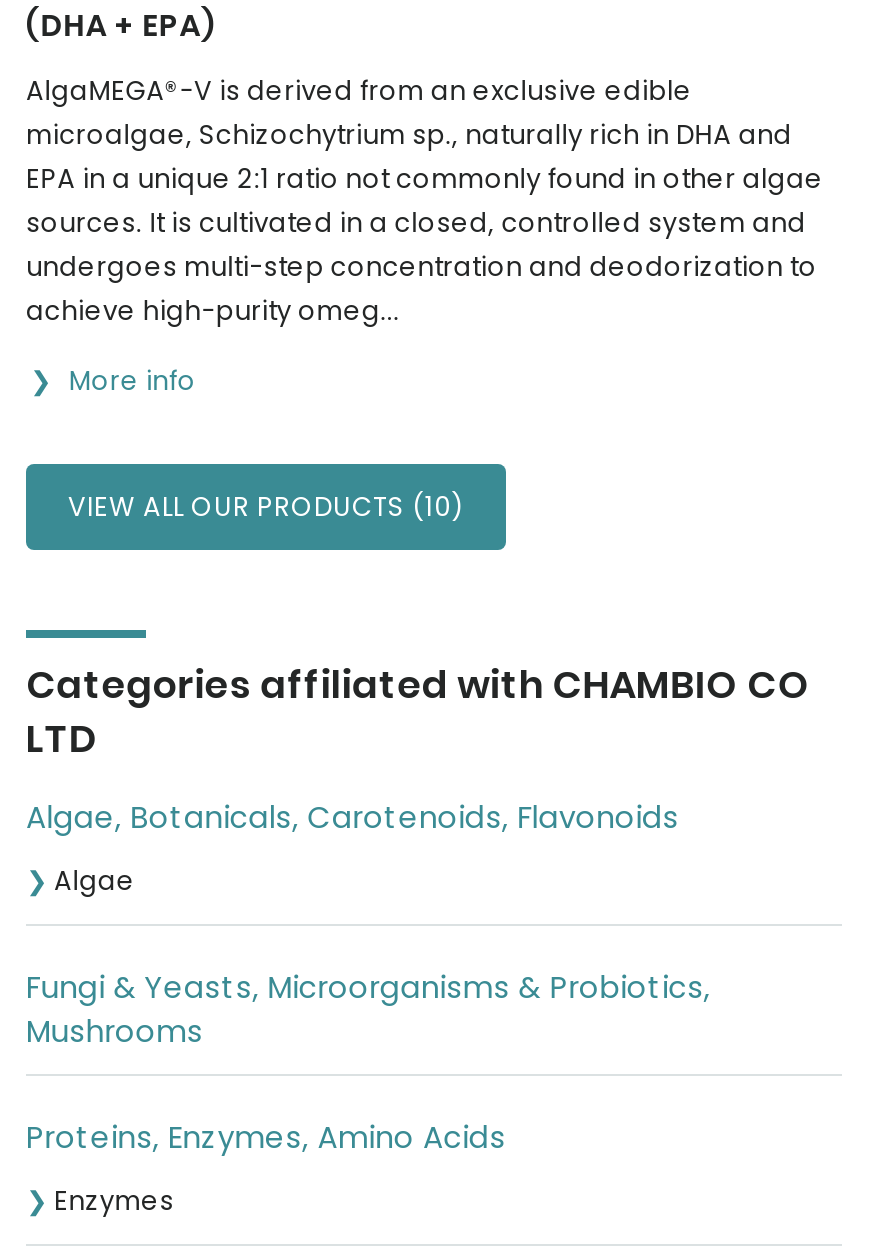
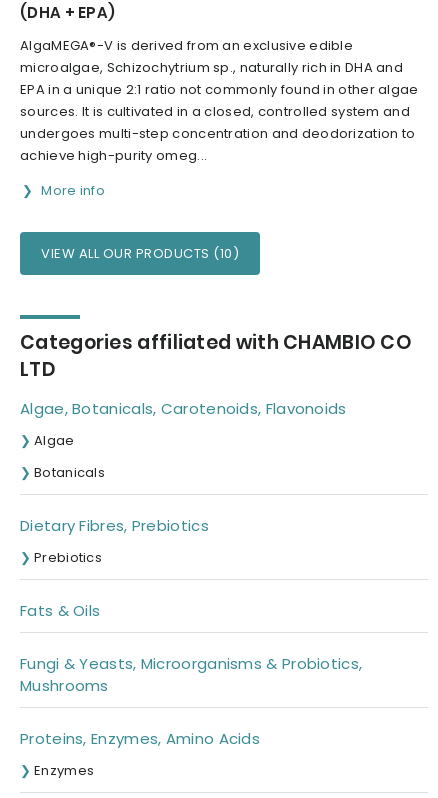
none -> [20,463,209,621] Botanicals | Dietary Fibres, Prebiotics | Prebiotics | Fats & Oils

